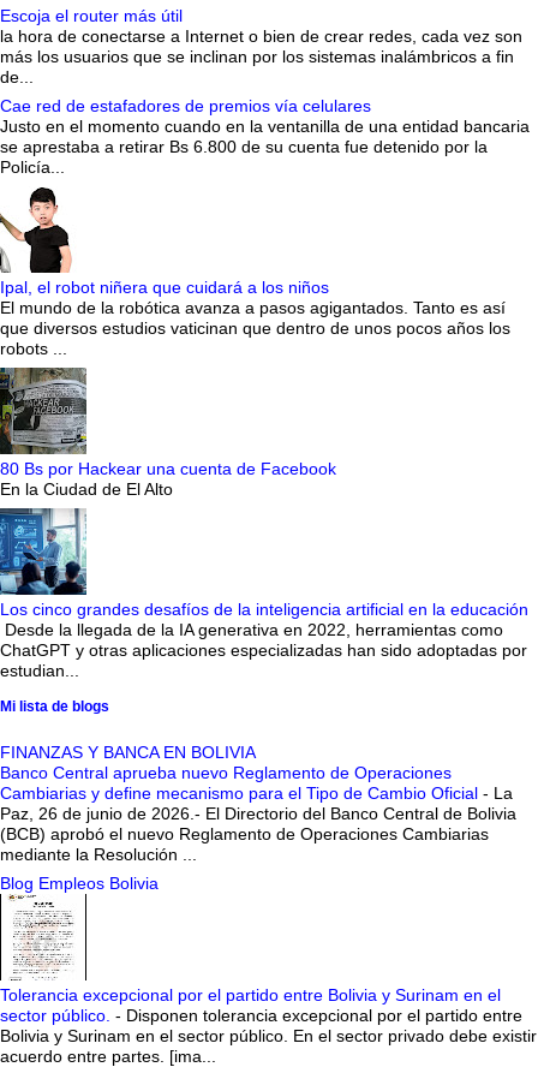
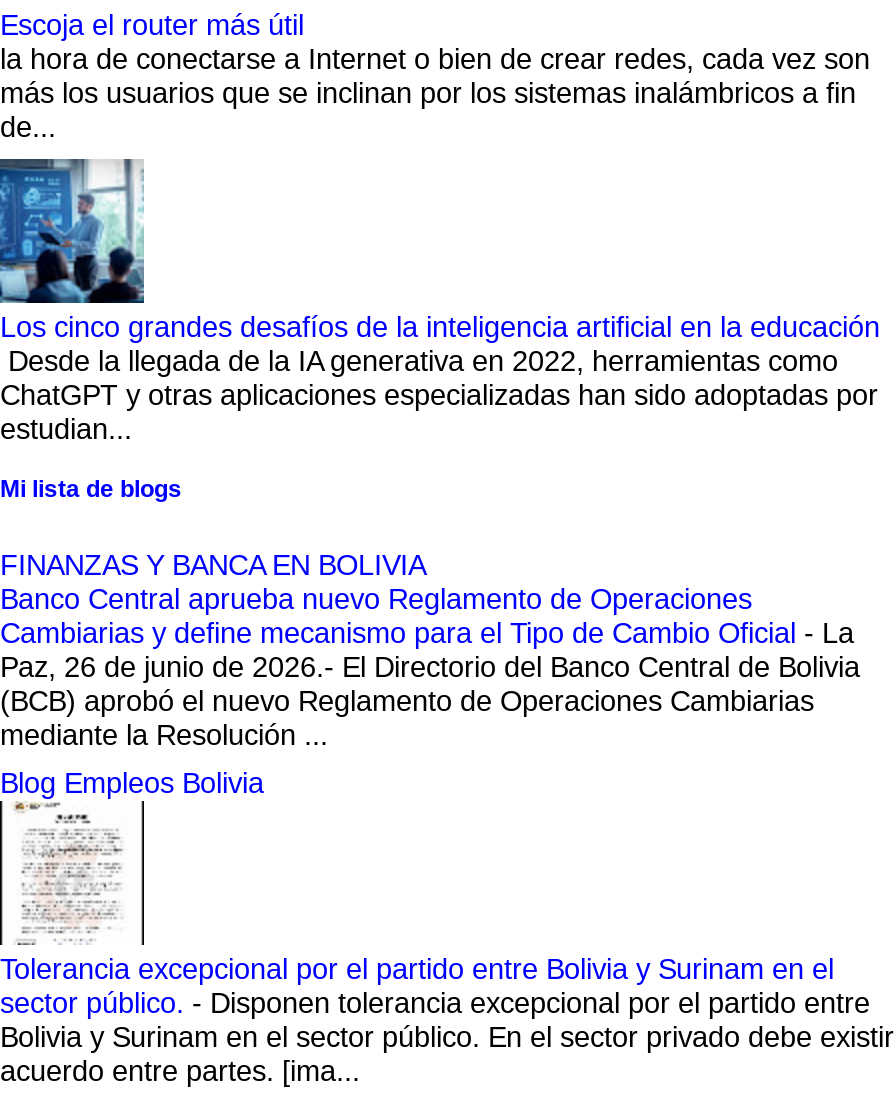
[0,96,530,176] Cae red de estafadores de premios vía celulares | Justo en el momento cuando en la ventanilla de una entidad bancaria | se aprestaba a retirar Bs 6.800 de su cuenta fue detenido por la | Policía... -> none
[0,186,510,358] [image] | Ipal, el robot niñera que cuidará a los niños | El mundo de la robótica avanza a pasos agigantados. Tanto es así | que diversos estudios vaticinan que dentro de unos pocos años los | robots ... -> none
[0,366,336,499] [image] | 80 Bs por Hackear una cuenta de Facebook | En la Ciudad de El Alto -> none

